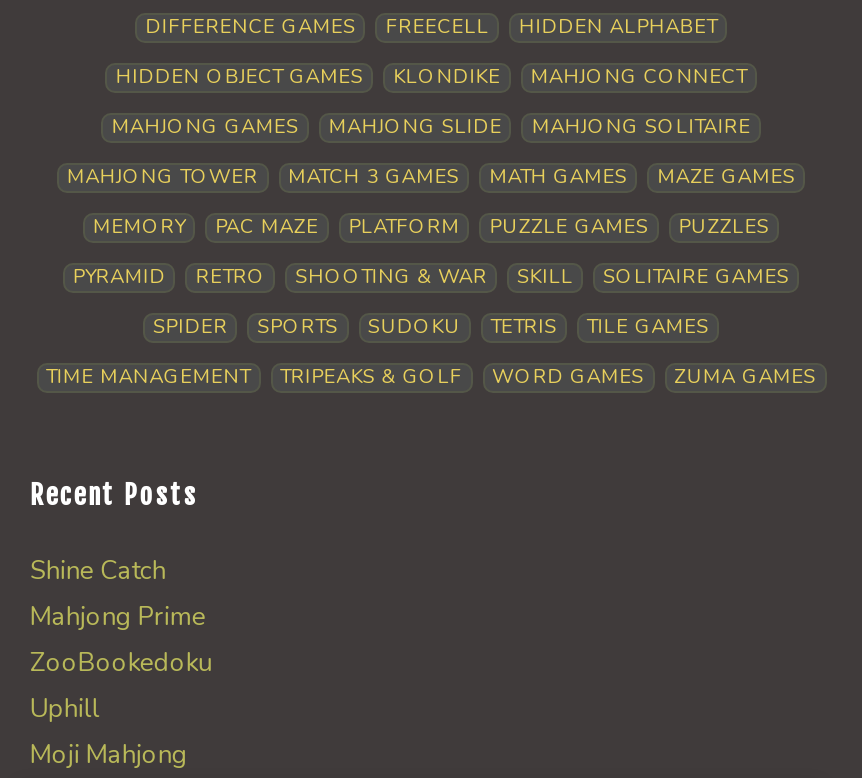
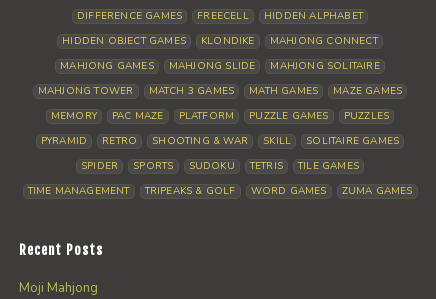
[30,553,212,727] Shine Catch | Mahjong Prime | ZooBookedoku | Uphill -> none

